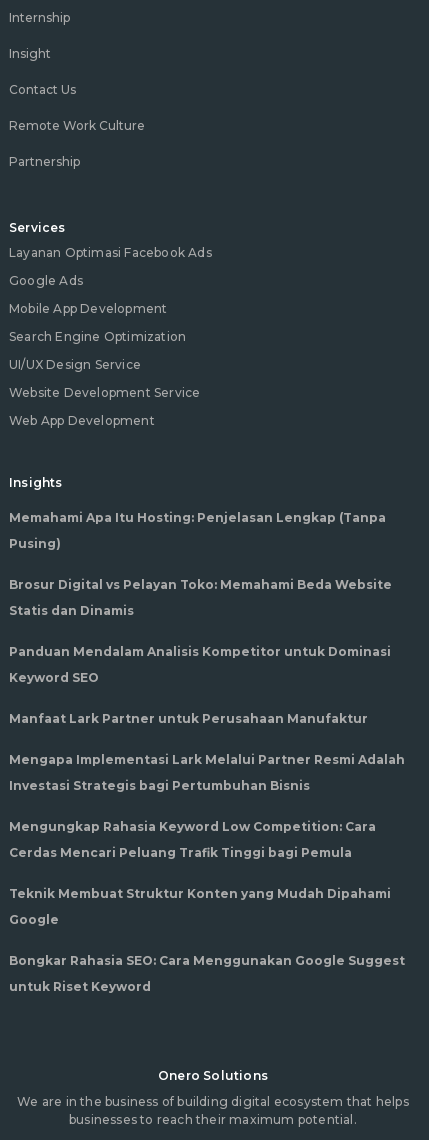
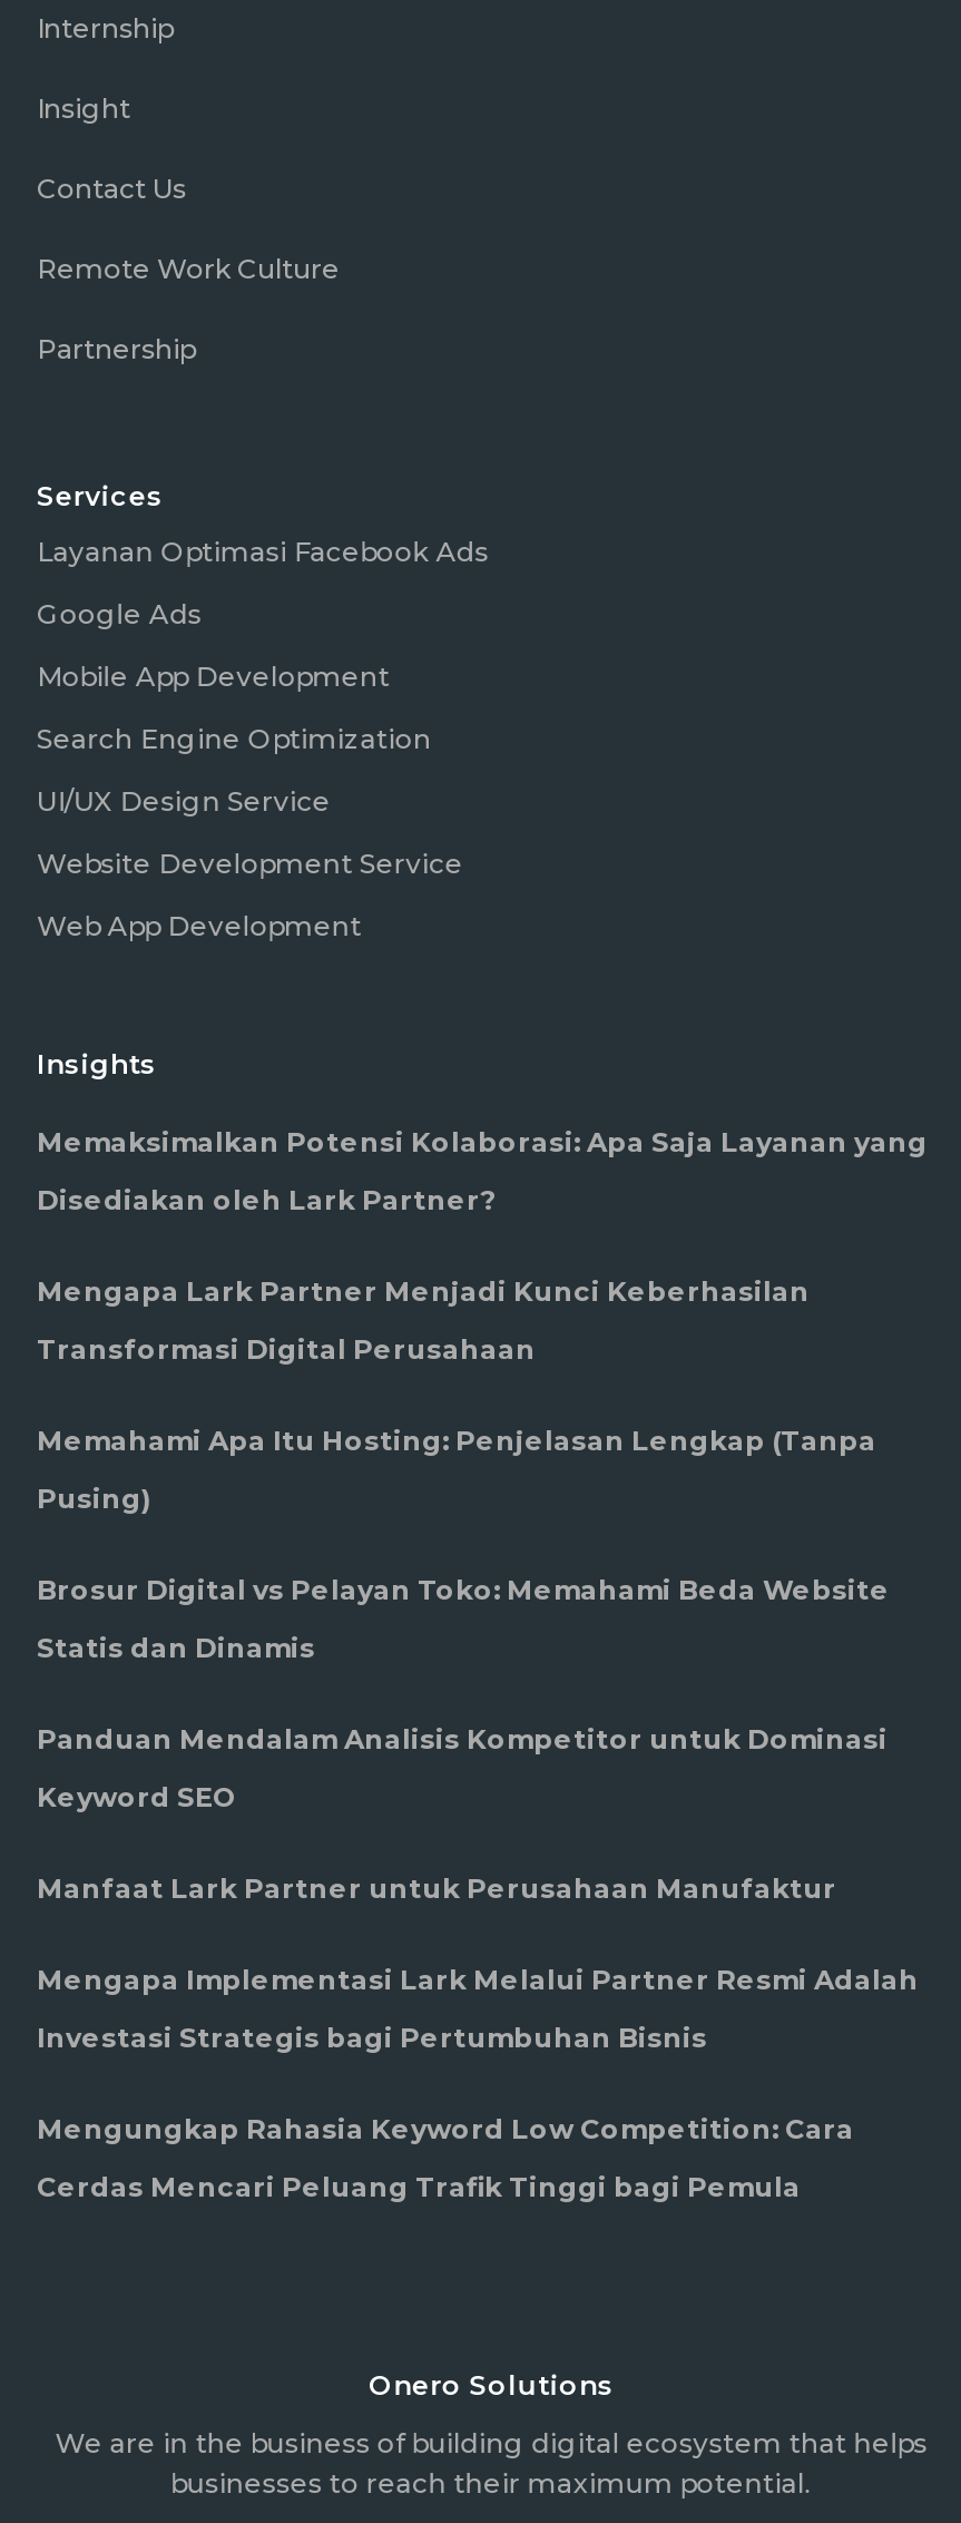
none -> [37,1124,928,1365] Memaksimalkan Potensi Kolaborasi: Apa Saja Layanan yang | Disediakan oleh Lark Partner? | Mengapa Lark Partner Menjadi Kunci Keberhasilan | Transformasi Digital Perusahaan
moved [9,510,405,860] -> [37,1423,919,2203]: Memahami Apa Itu Hosting: Penjelasan Lengkap (Tanpa | Pusing) | Brosur Digital vs Pelayan Toko: Memahami Beda Website | ... | Mengungkap Rahasia Keyword Low Competition: Cara | Cerdas Mencari Peluang Trafik Tinggi bagi Pemula
[9,886,405,994] Teknik Membuat Struktur Konten yang Mudah Dipahami | Google | Bongkar Rahasia SEO: Cara Menggunakan Google Suggest | untuk Riset Keyword -> none

